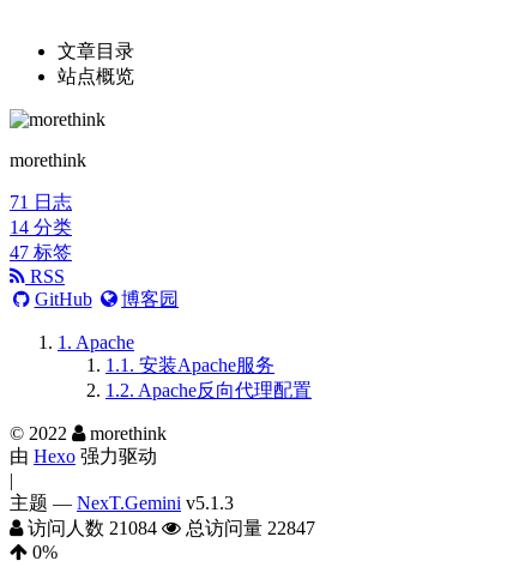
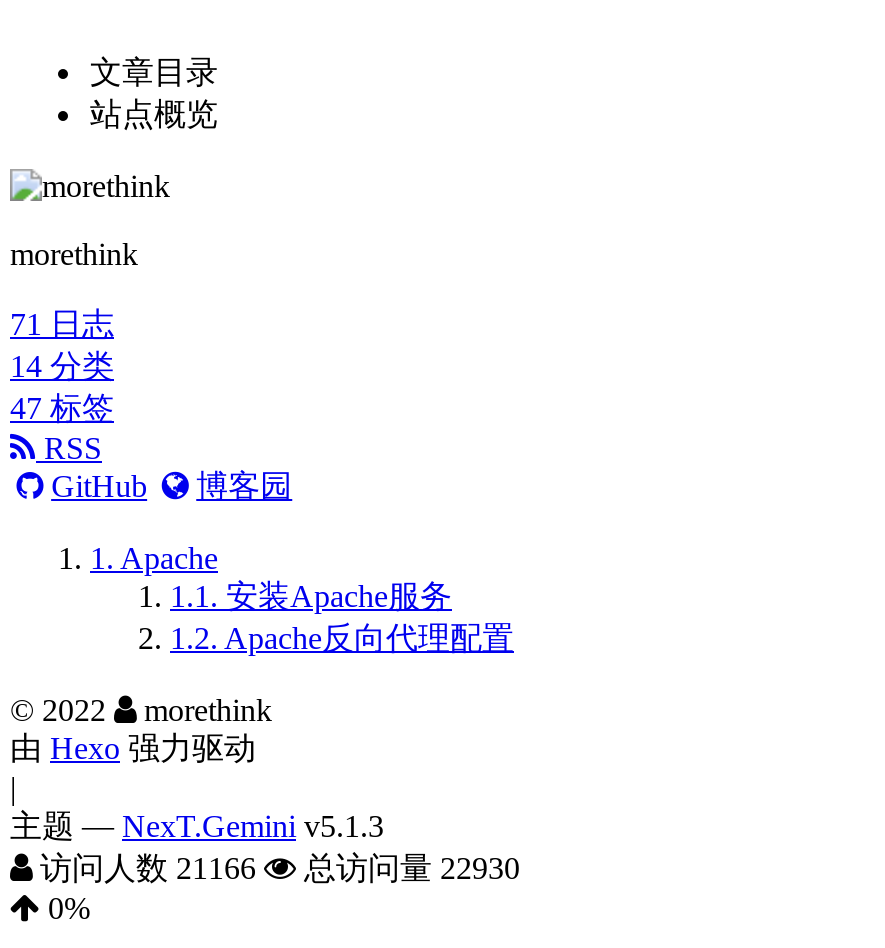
[23,517,157,538] 访问人数21084 -> [32,850,256,884] 访问人数21166
[181,517,315,538] 总访问量22847 -> [296,850,520,884] 总访问量22930

